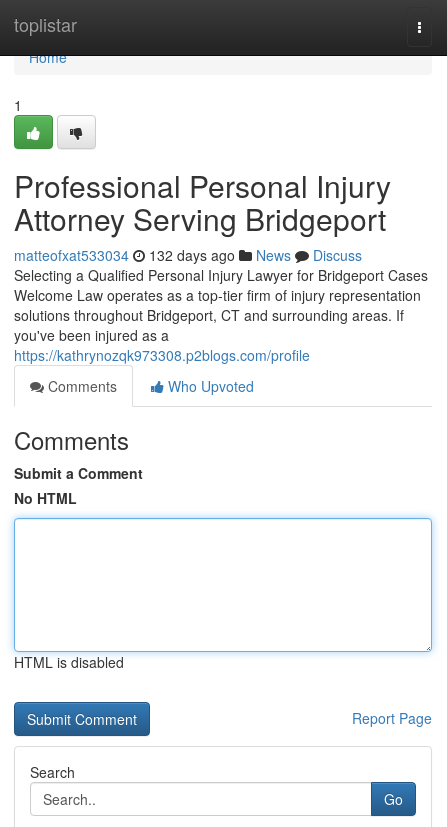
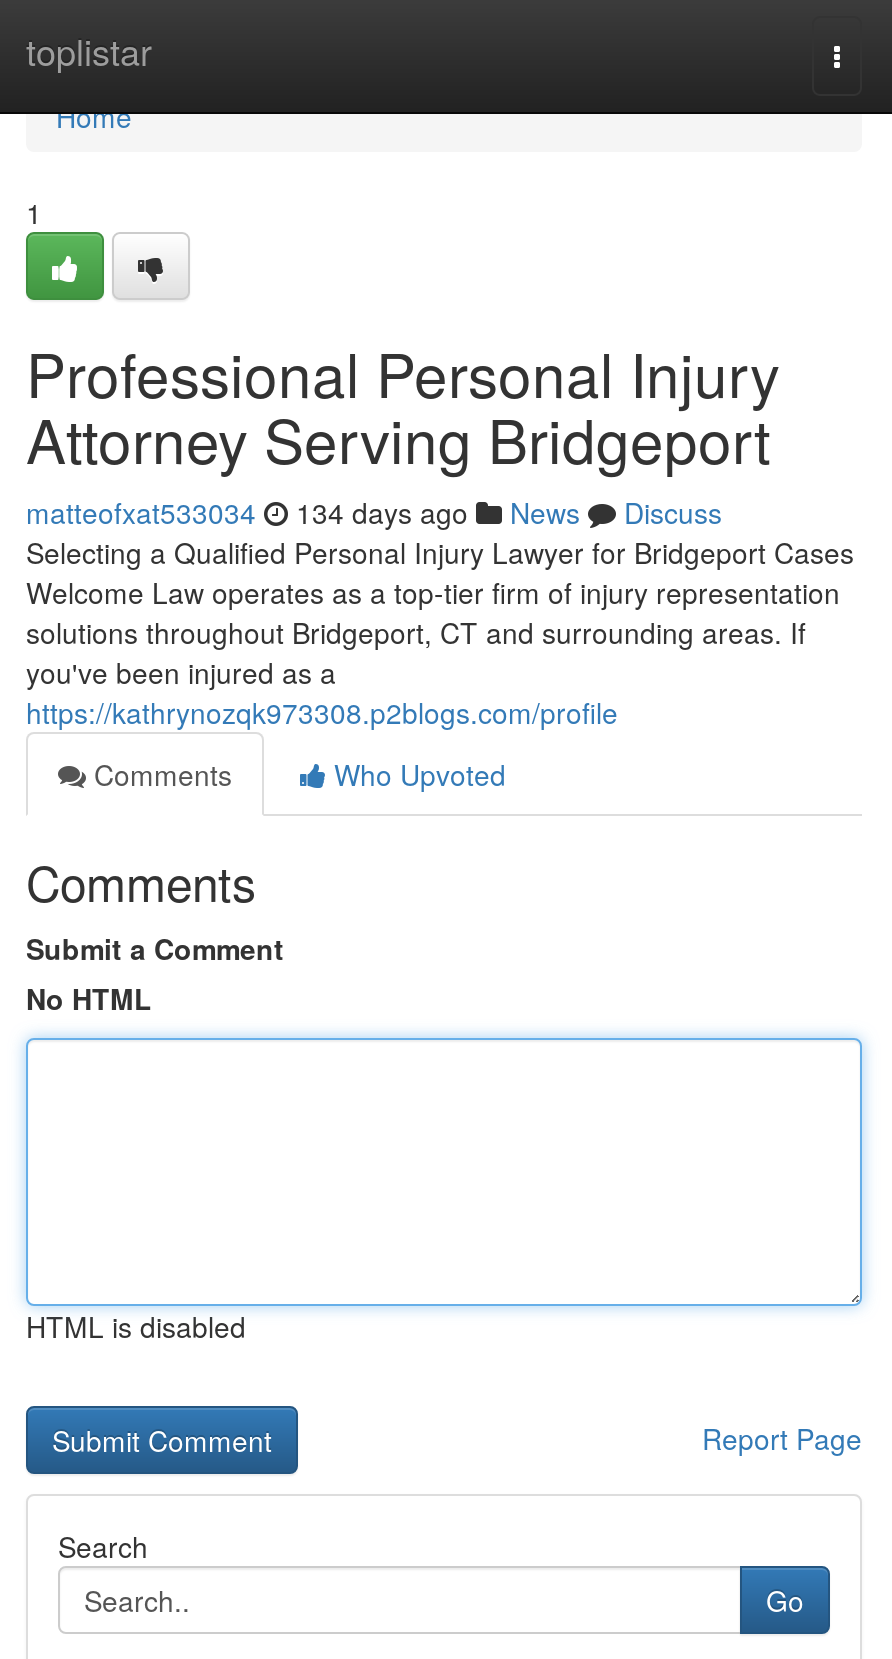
[14,245,362,265] matteofxat533034 132 days ago News Discuss -> [26,492,722,532] matteofxat533034 134 days ago News Discuss

